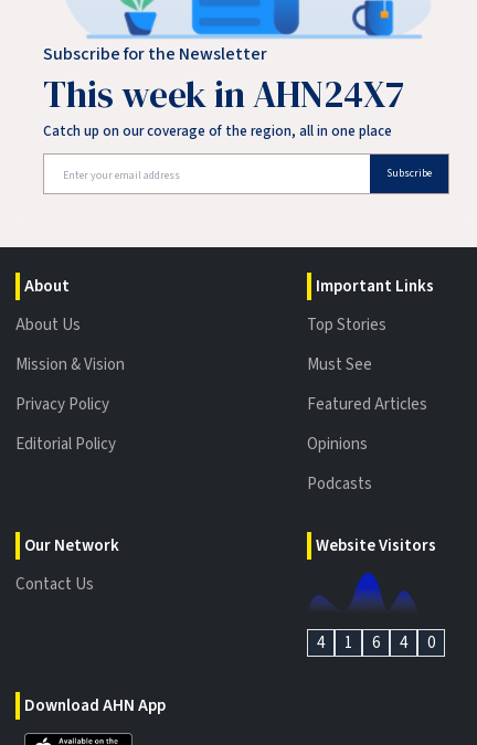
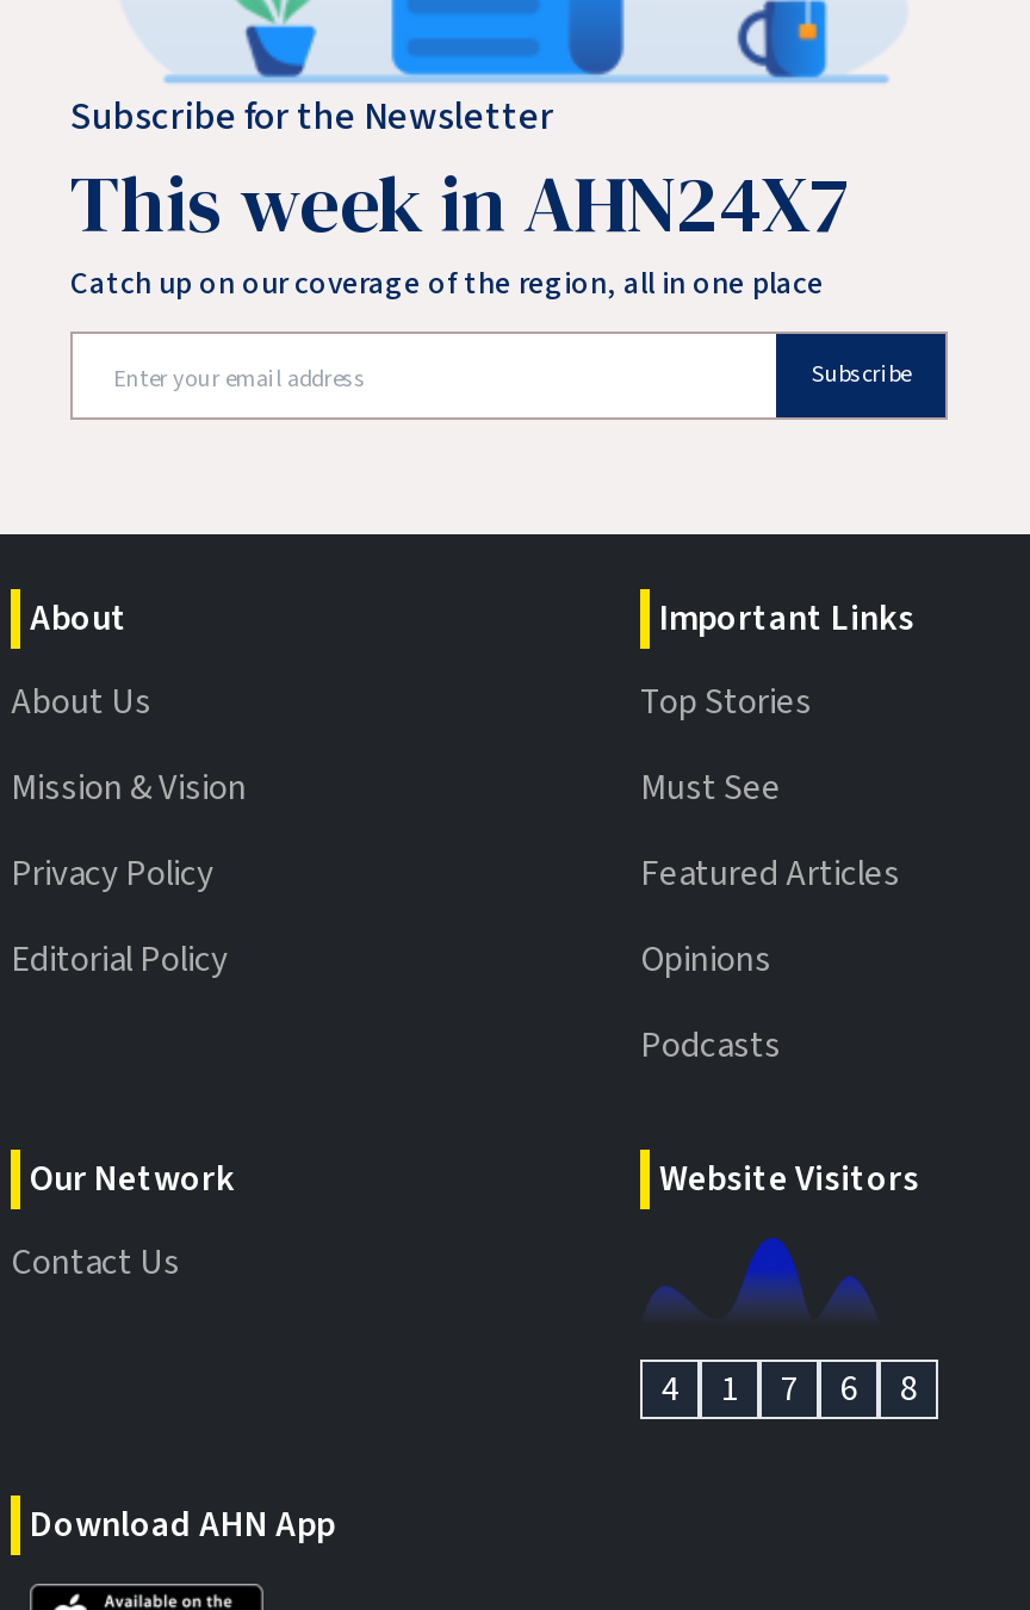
[400,631,435,654] 4 | 0 -> [900,1364,917,1414] 8
none -> [781,1364,798,1414] 7

